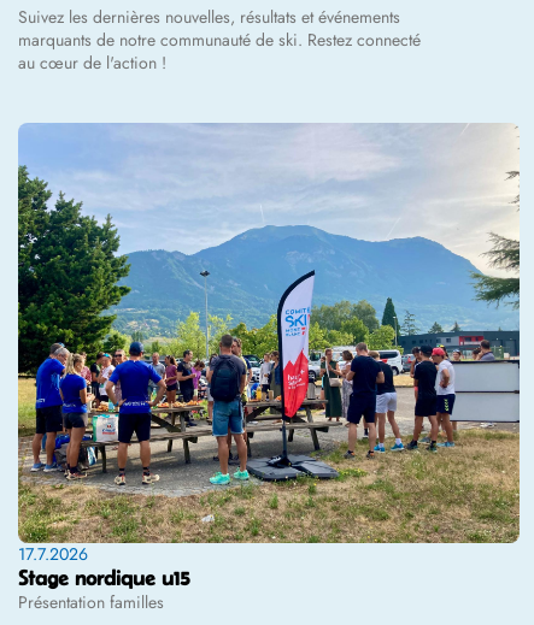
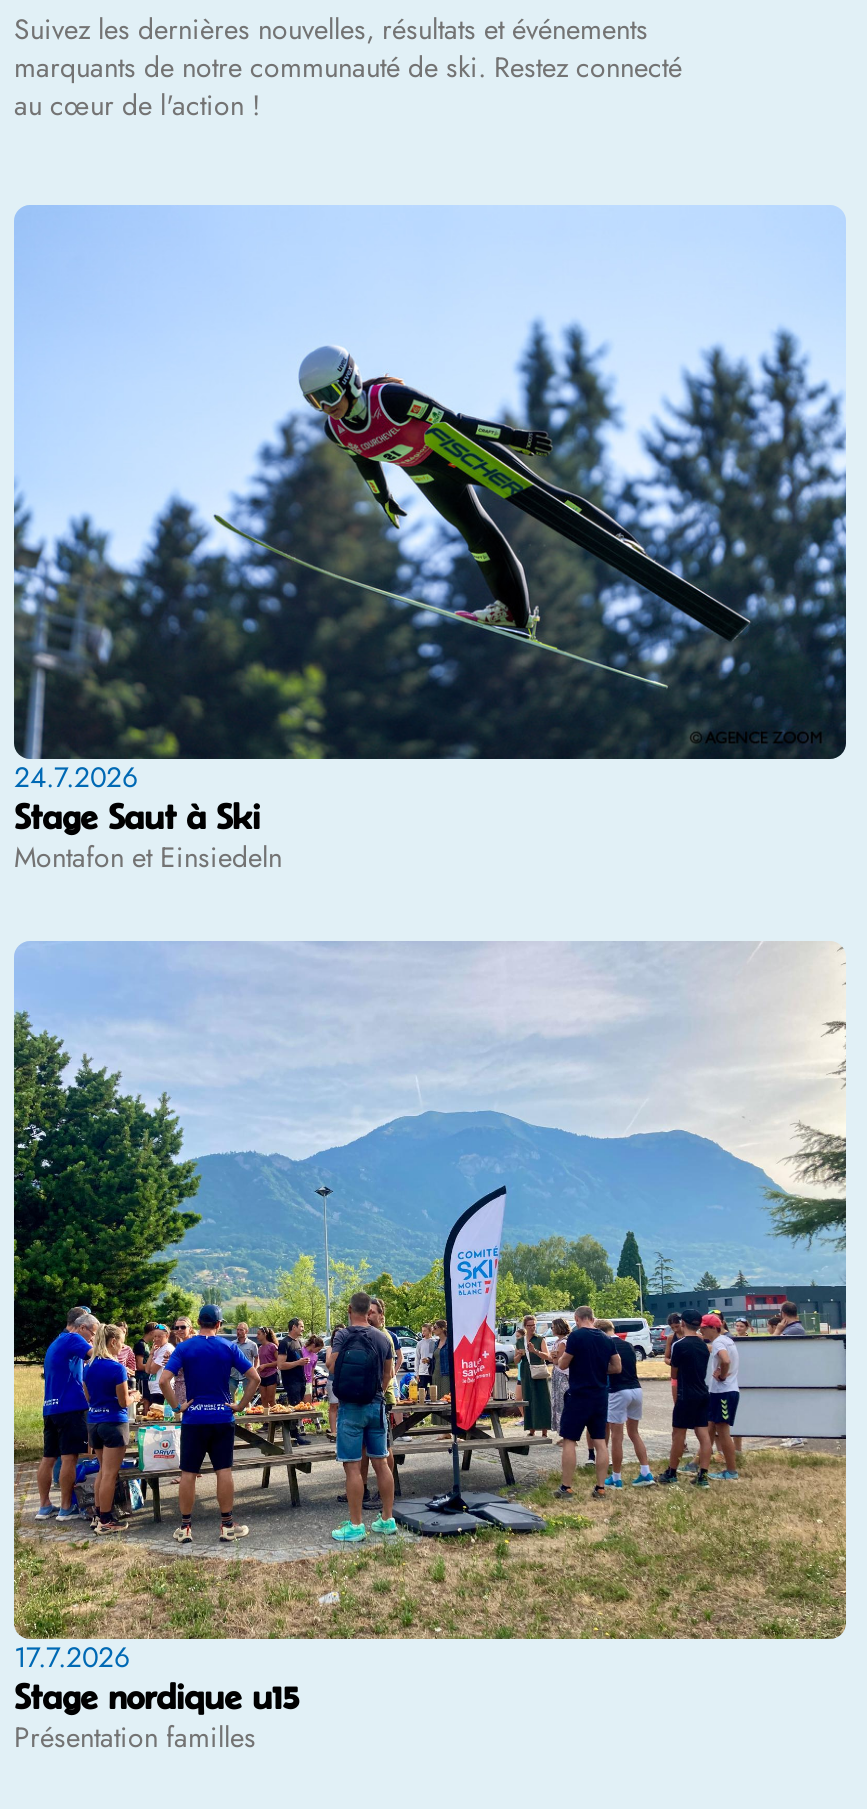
none -> [12,206,848,877] [image] | 24.7.2026 | Stage Saut à Ski | Montafon et Einsiedeln

